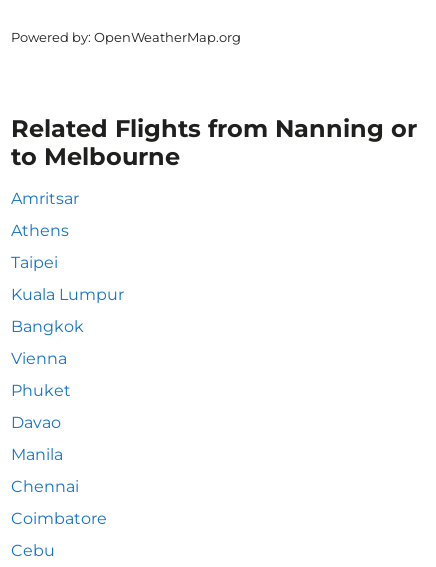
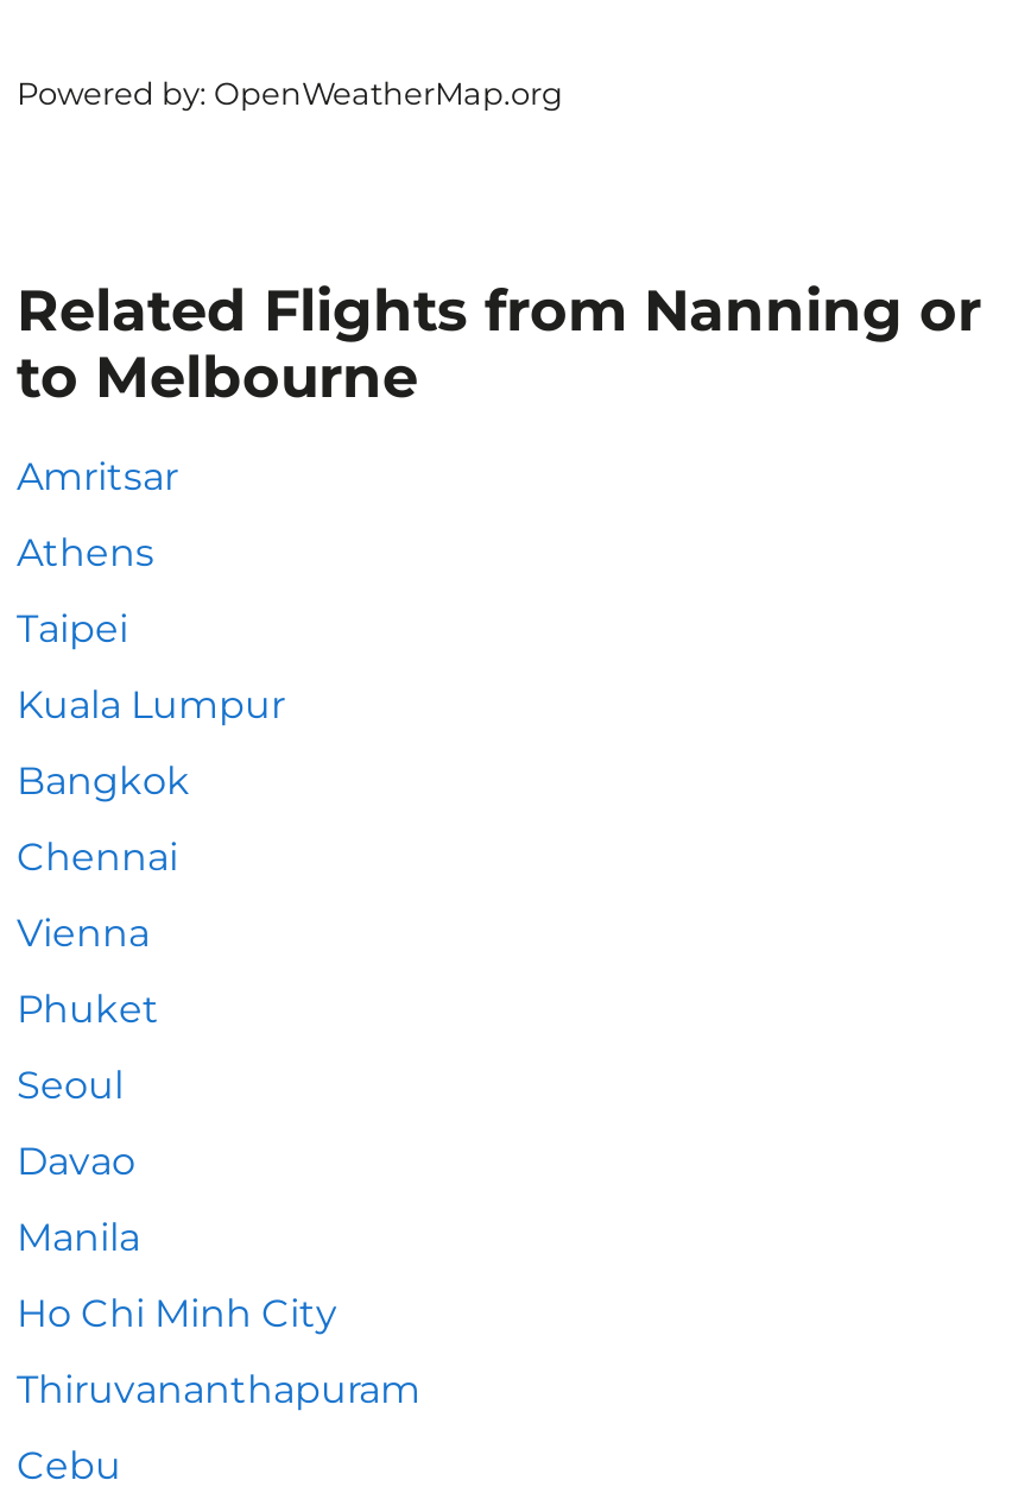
none -> [17,1063,124,1108] Seoul
none -> [17,1291,337,1336] Ho Chi Minh City
moved [11,477,79,496] -> [17,834,178,880]: Chennai
[11,509,107,528] Coimbatore -> [17,1367,420,1412] Thiruvananthapuram

